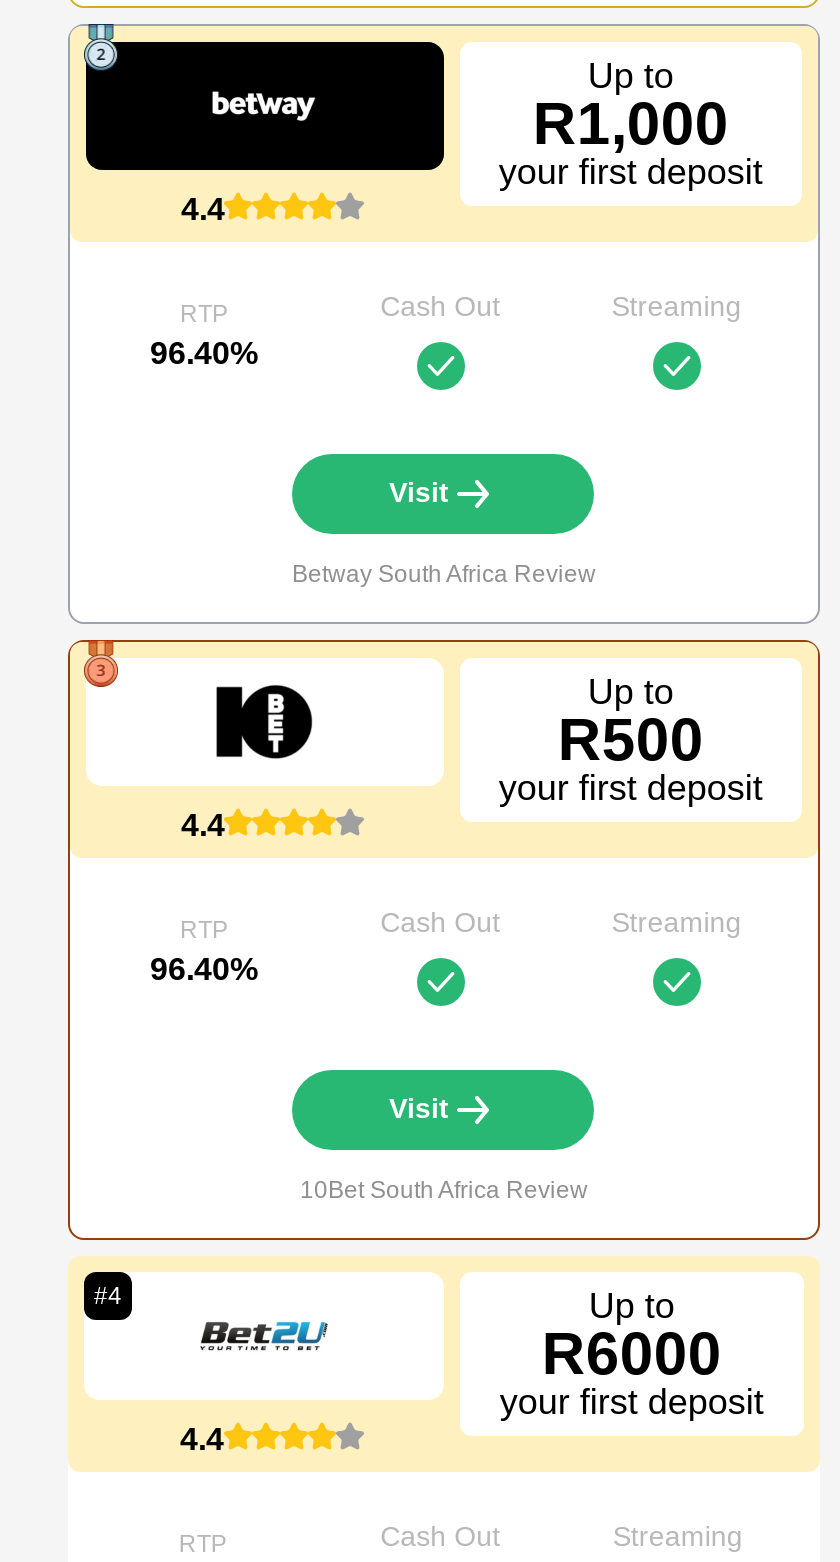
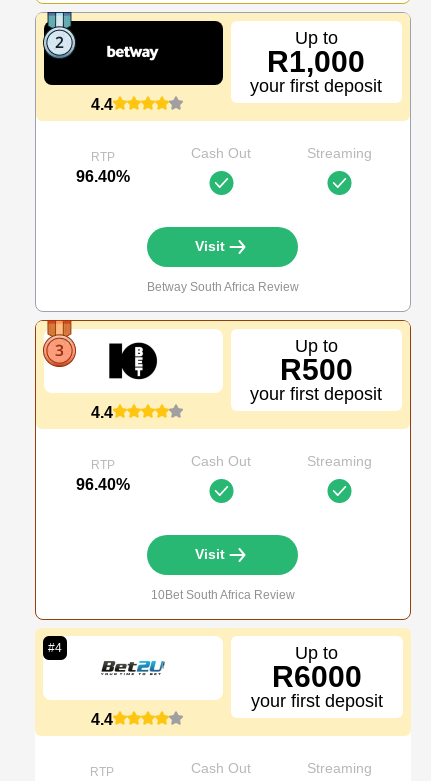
[84,24,148,116] [image] -> [42,11,76,59] [image]
[82,640,150,734] [image] -> [42,320,77,368] [image]

